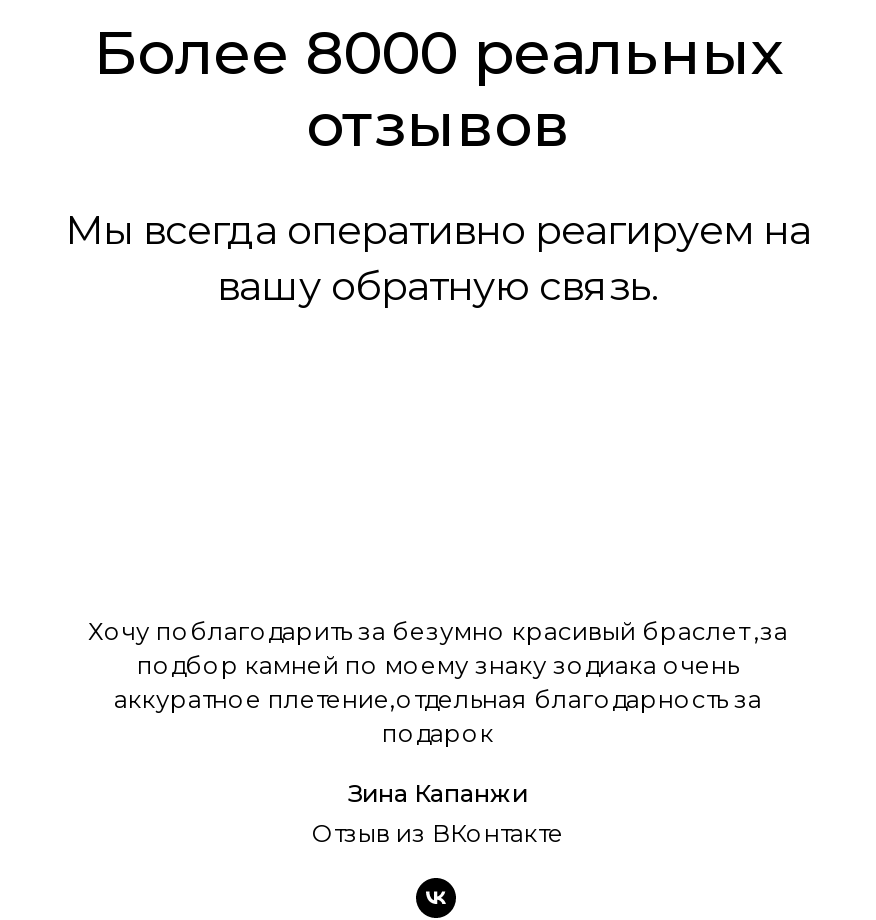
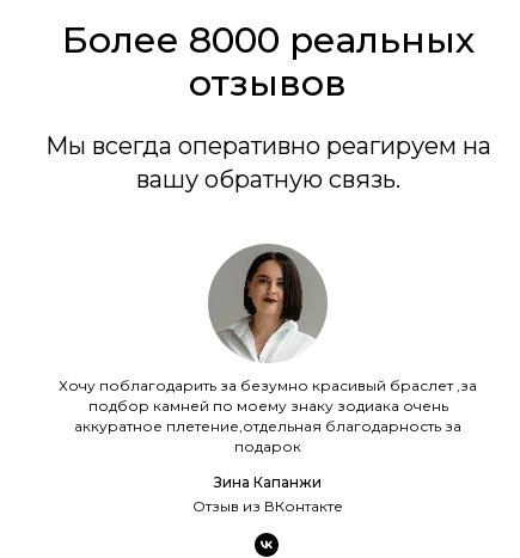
none -> [207,243,329,363] [image]

